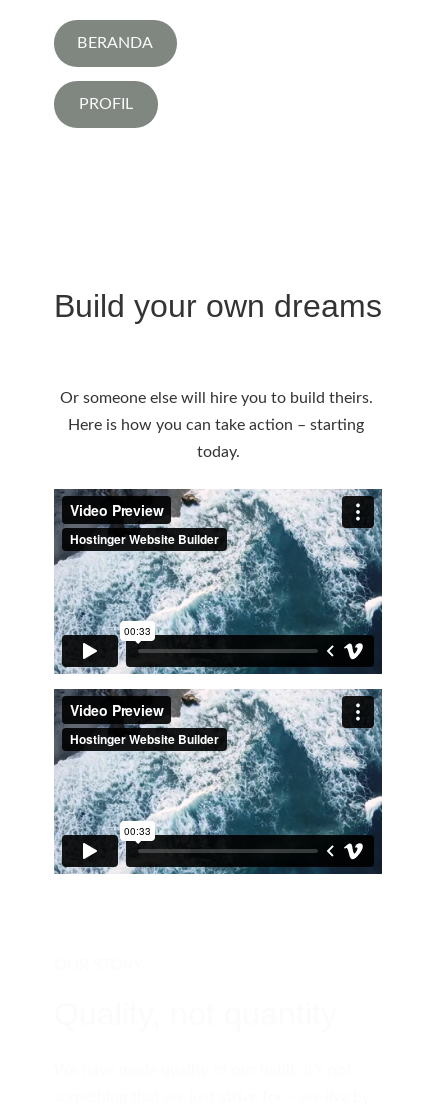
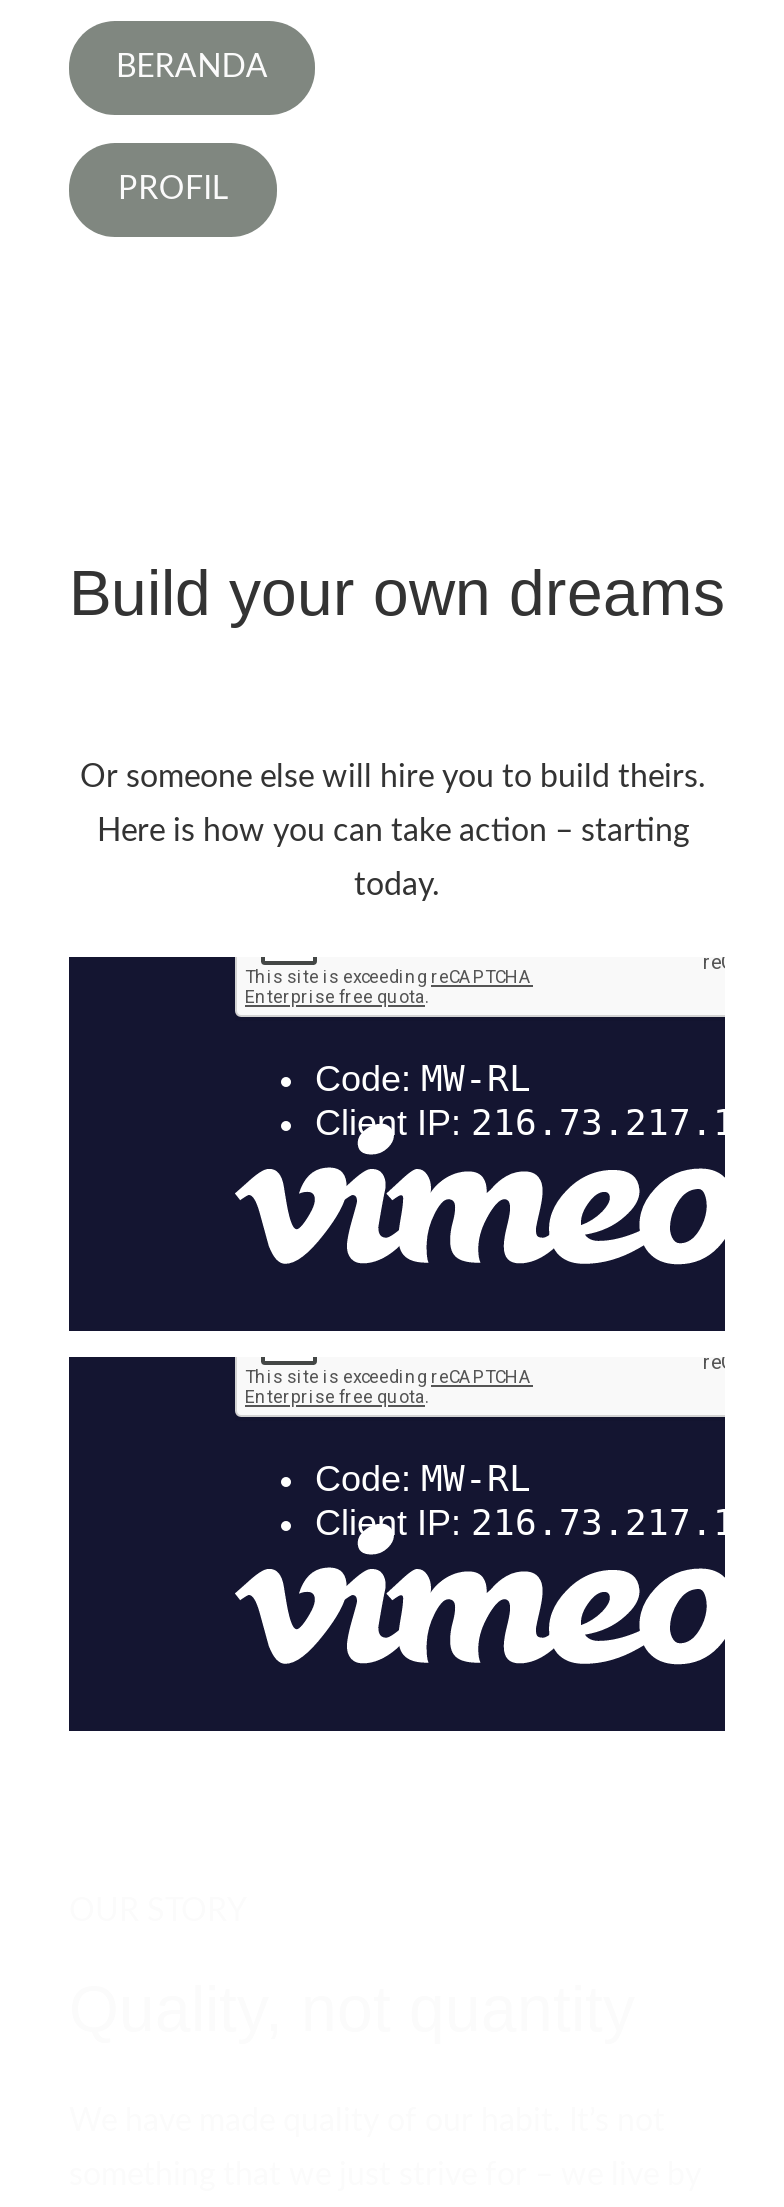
[53,488,383,675] [image] -> [67,957,727,1333] [image]
[53,688,383,875] [image] -> [67,1357,727,1733] [image]

